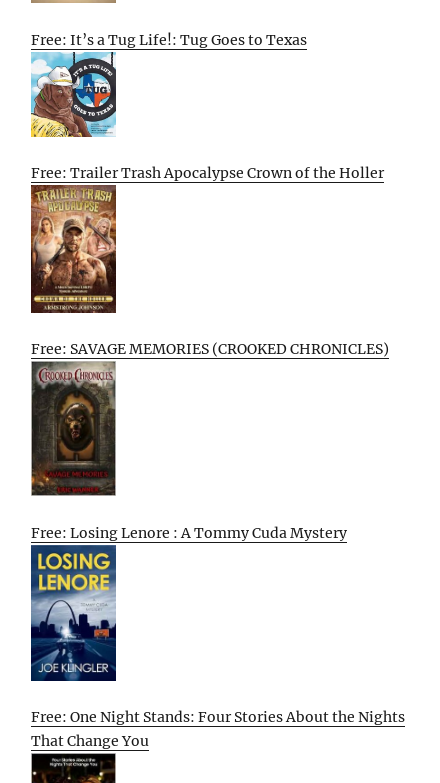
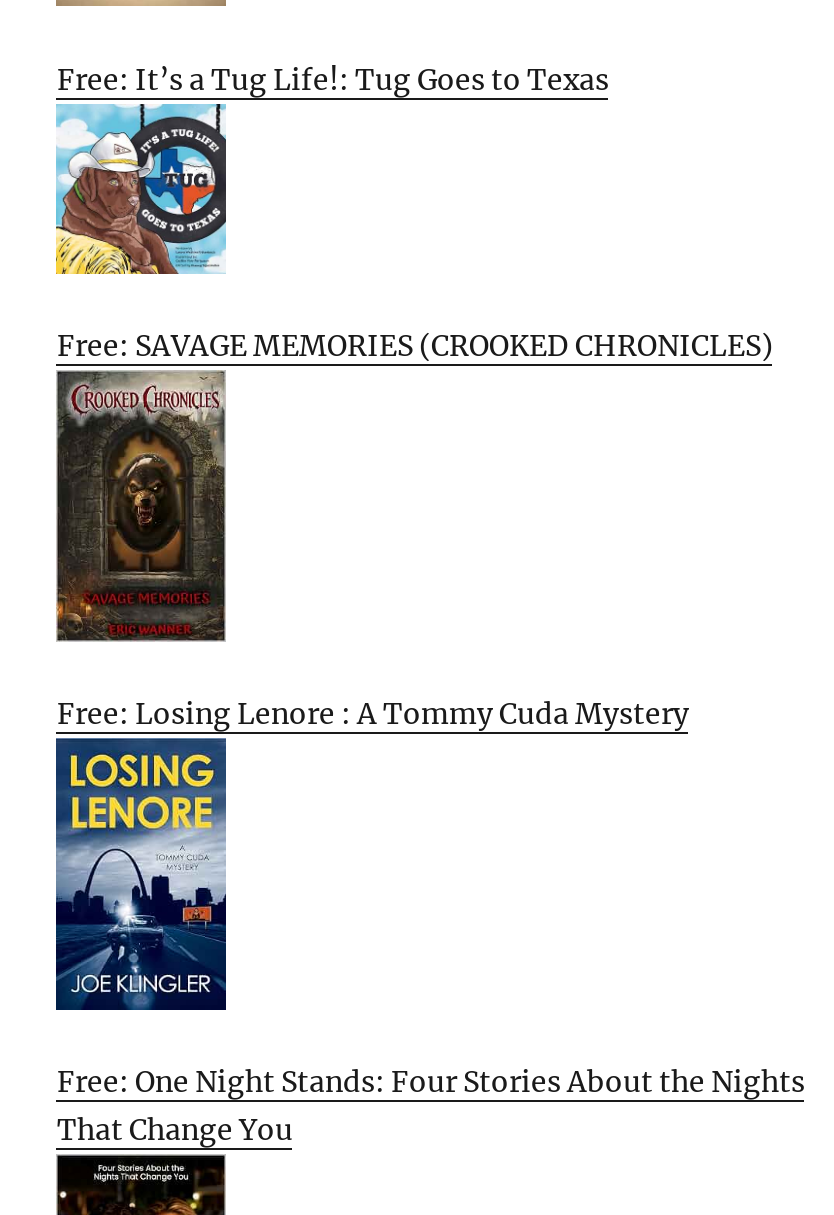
[31,164,384,182] Free: Trailer Trash Apocalypse Crown of the Holler -> none
[30,190,117,314] [image] -> none

